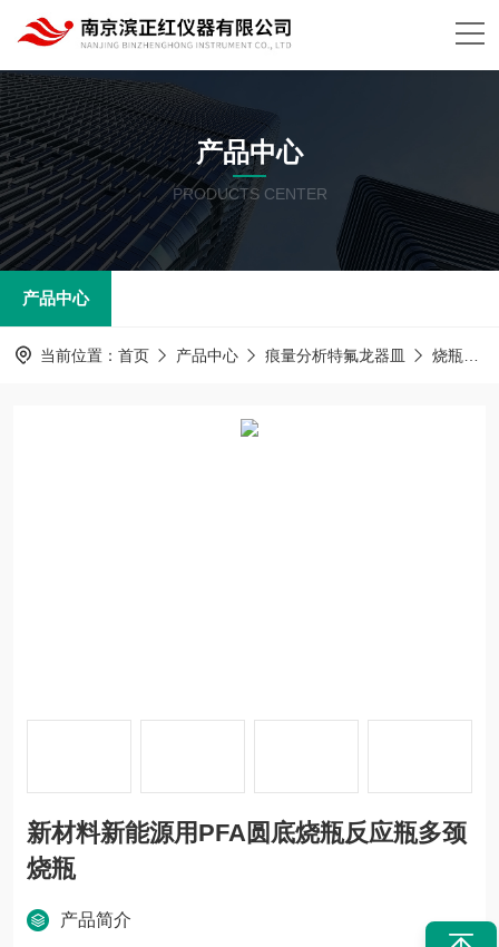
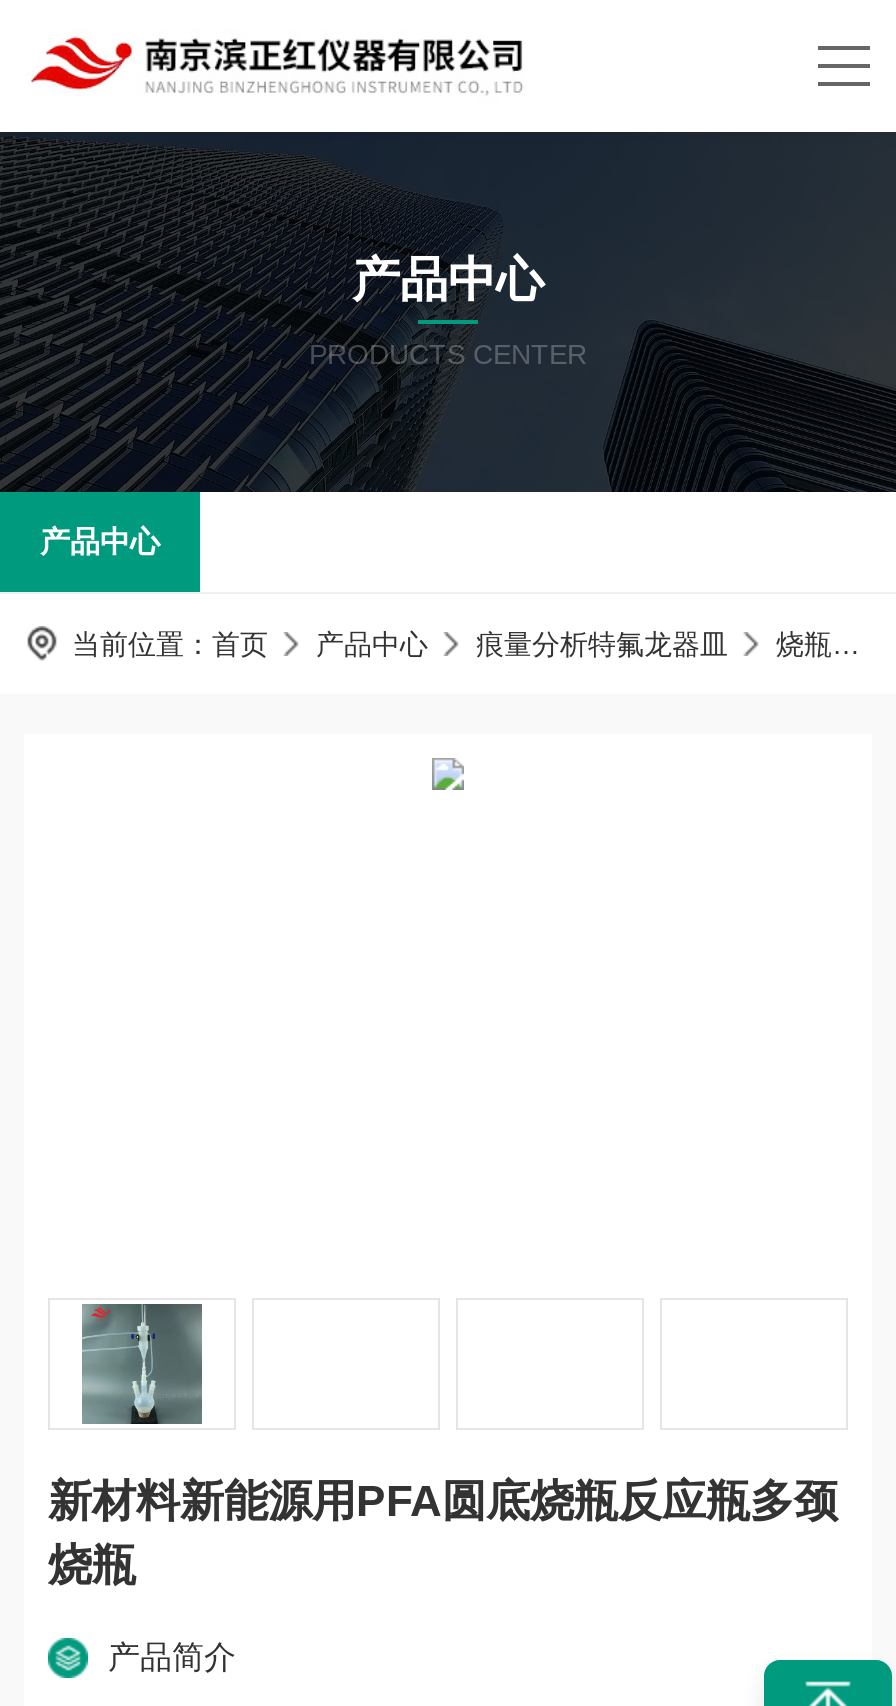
none -> [80,1302,204,1426] [image]

